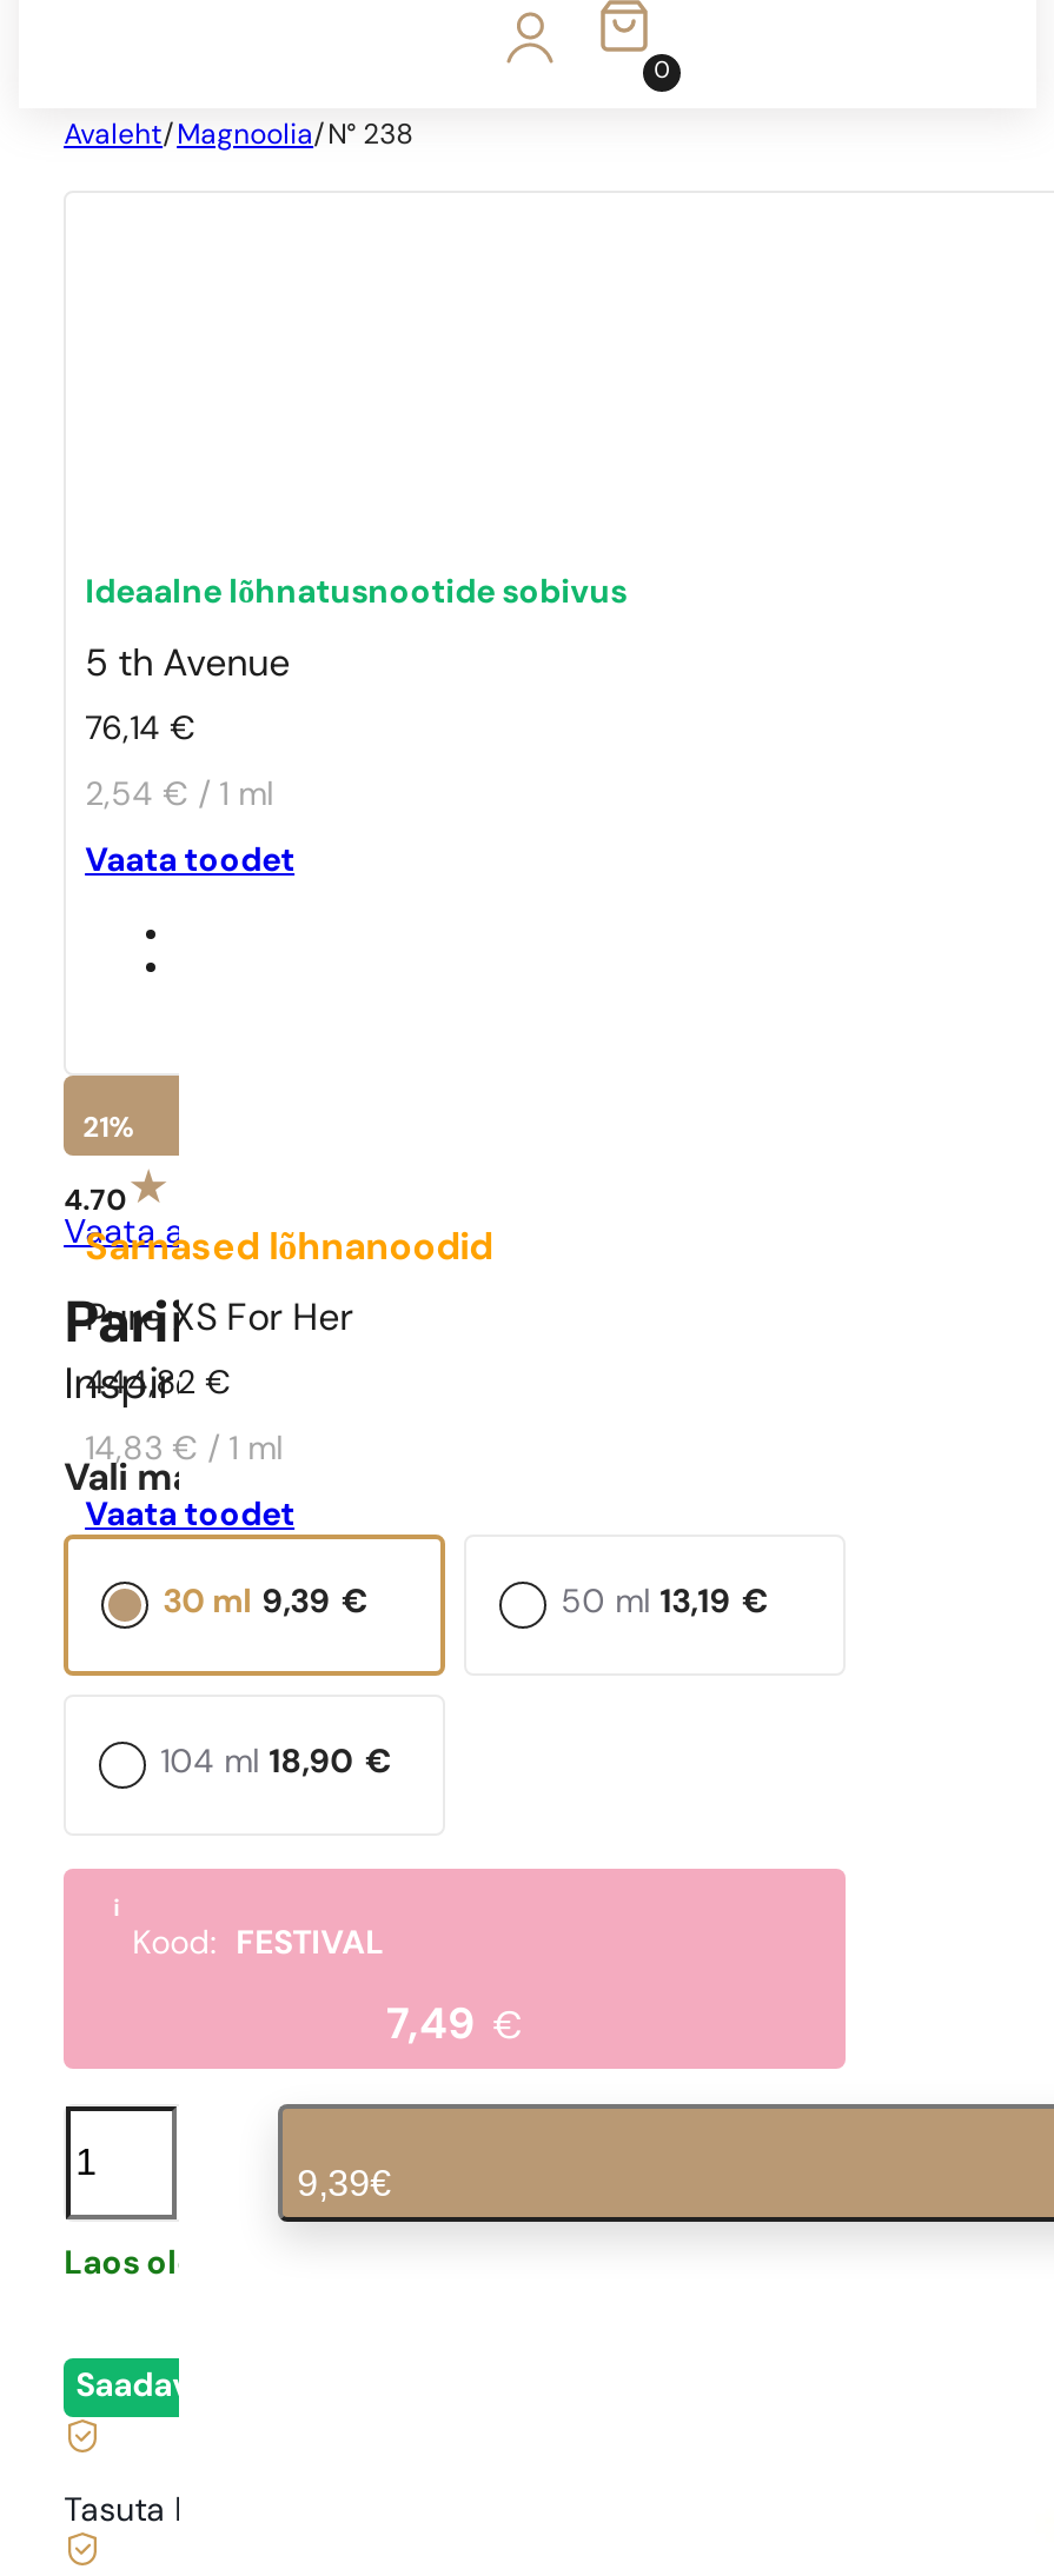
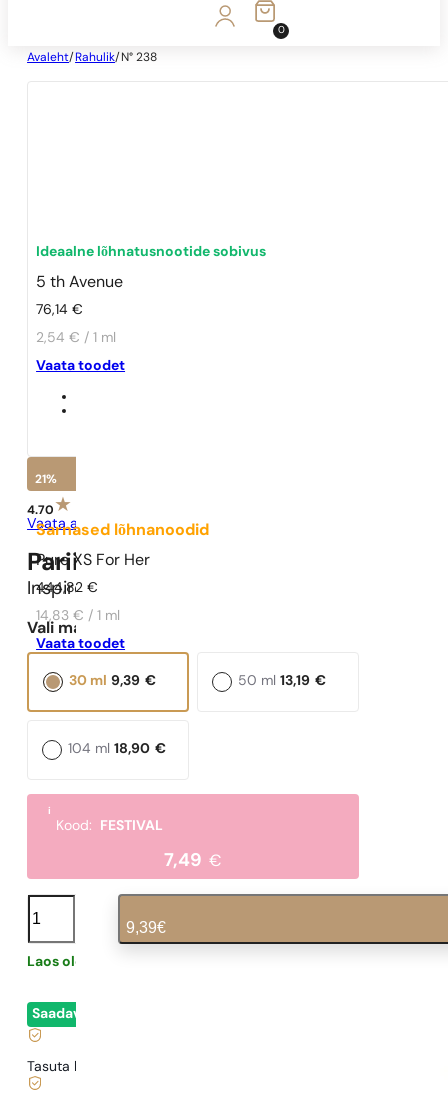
[64,121,412,149] Avaleht/ Magnoolia/ N° 238 -> [27,51,157,63] Avaleht/ Rahulik/ N° 238

